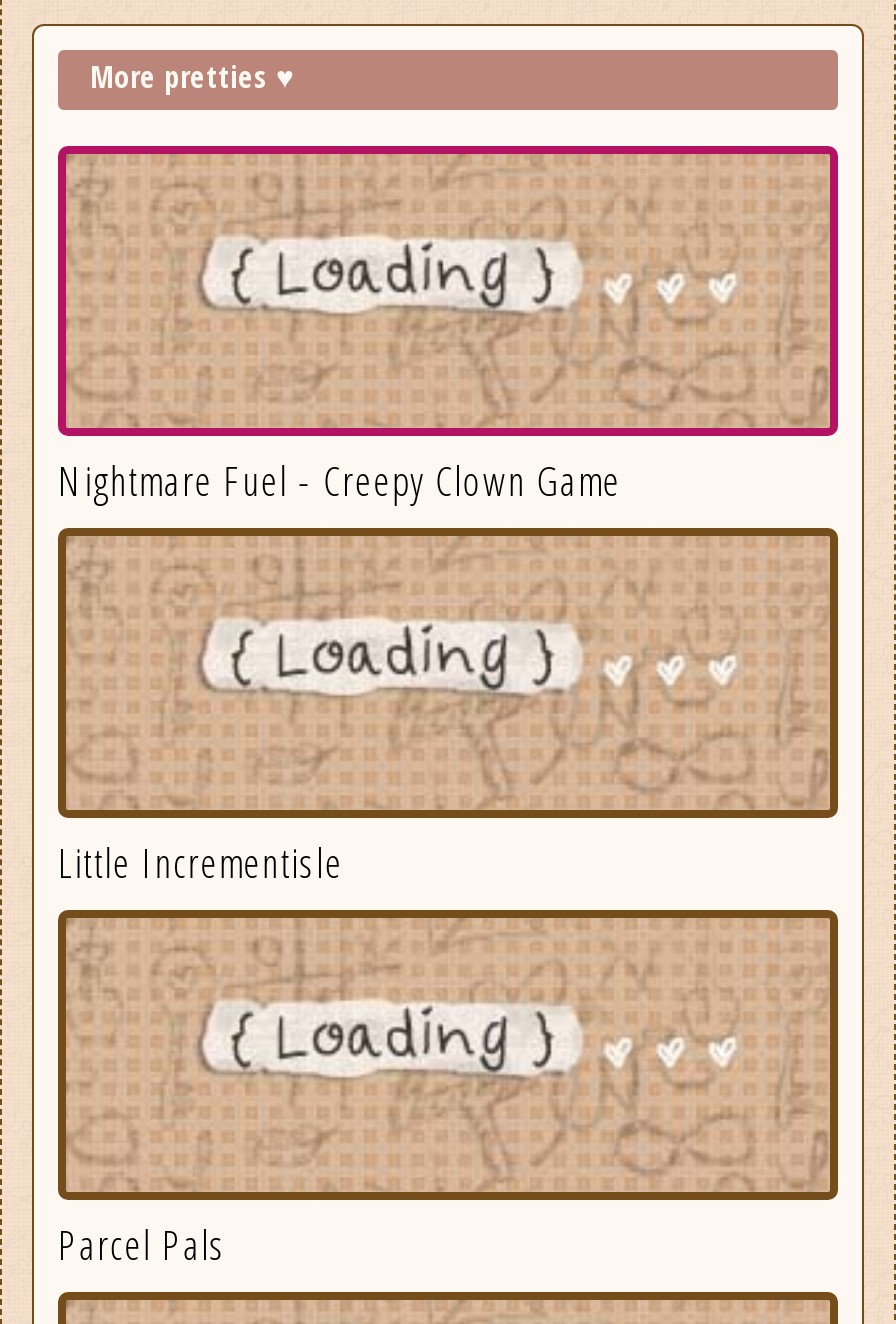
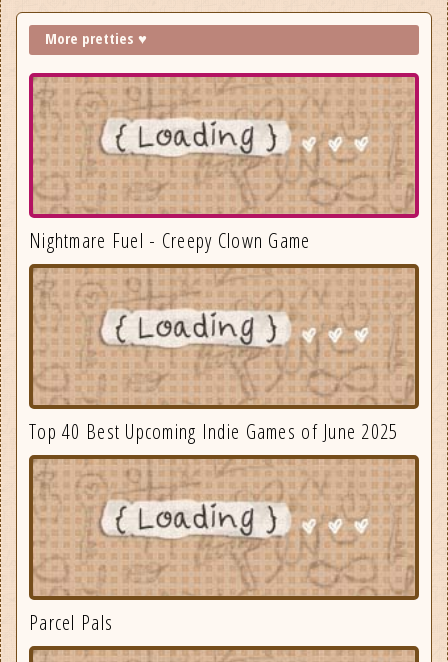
[58,837,343,891] Little Incrementisle -> [29,418,399,445] Top 40 Best Upcoming Indie Games of June 2025

